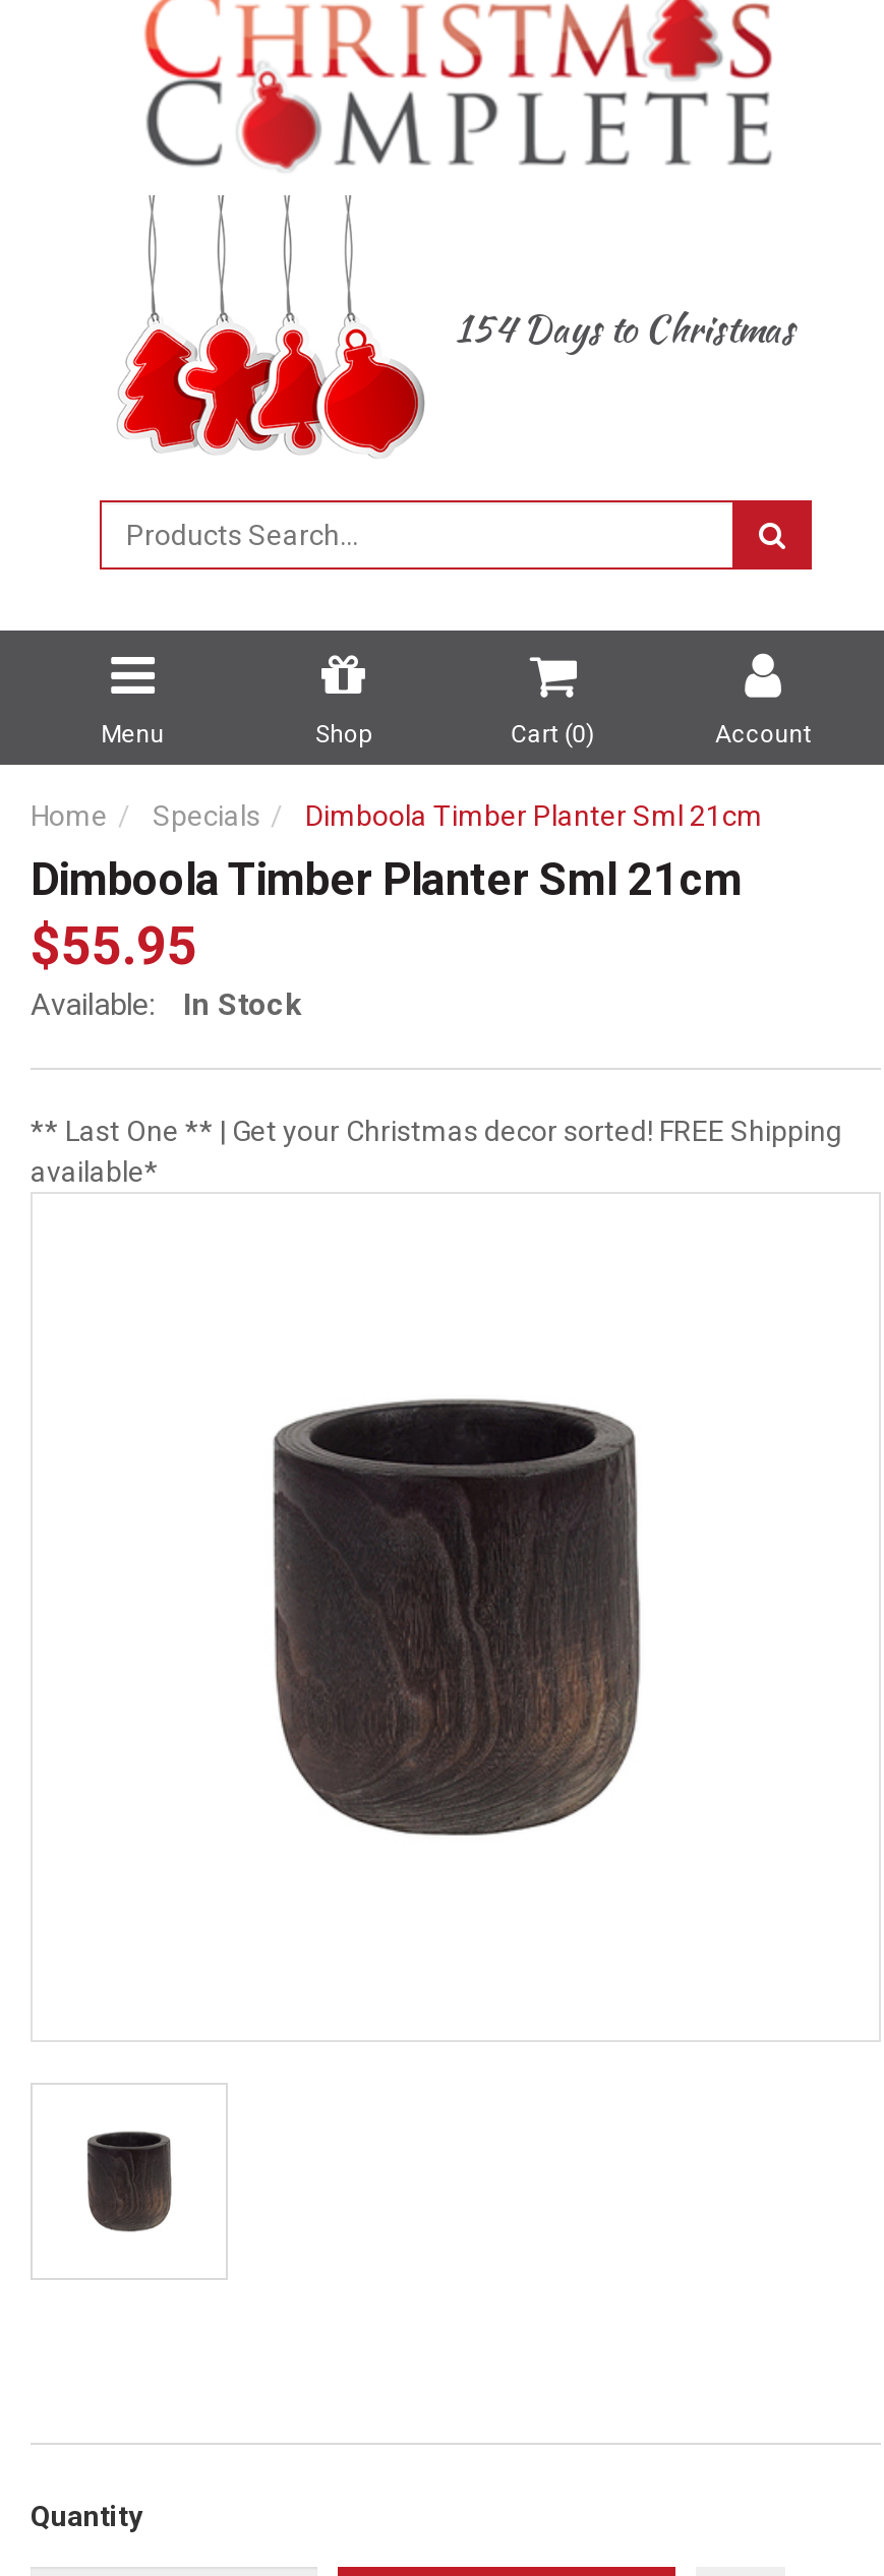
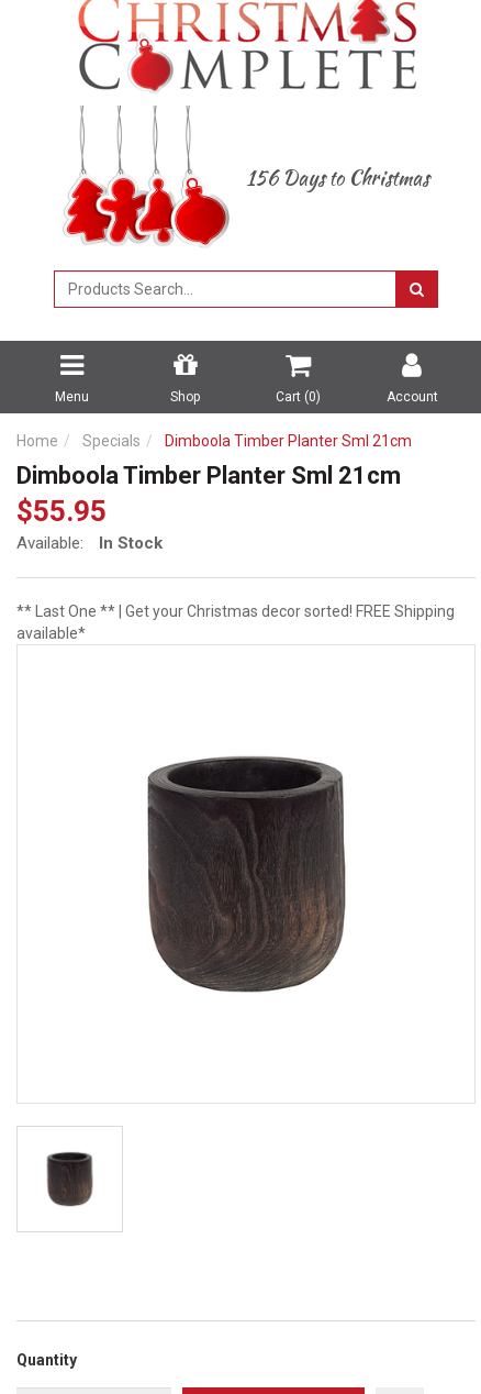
[456,300,795,355] 154 Days to Christmas -> [246,162,429,192] 156 Days to Christmas

